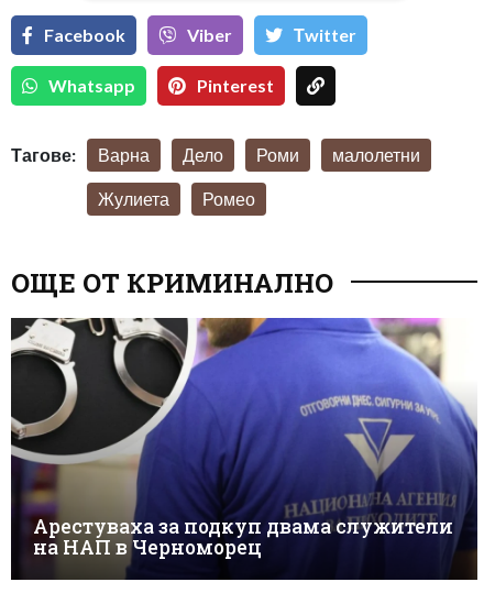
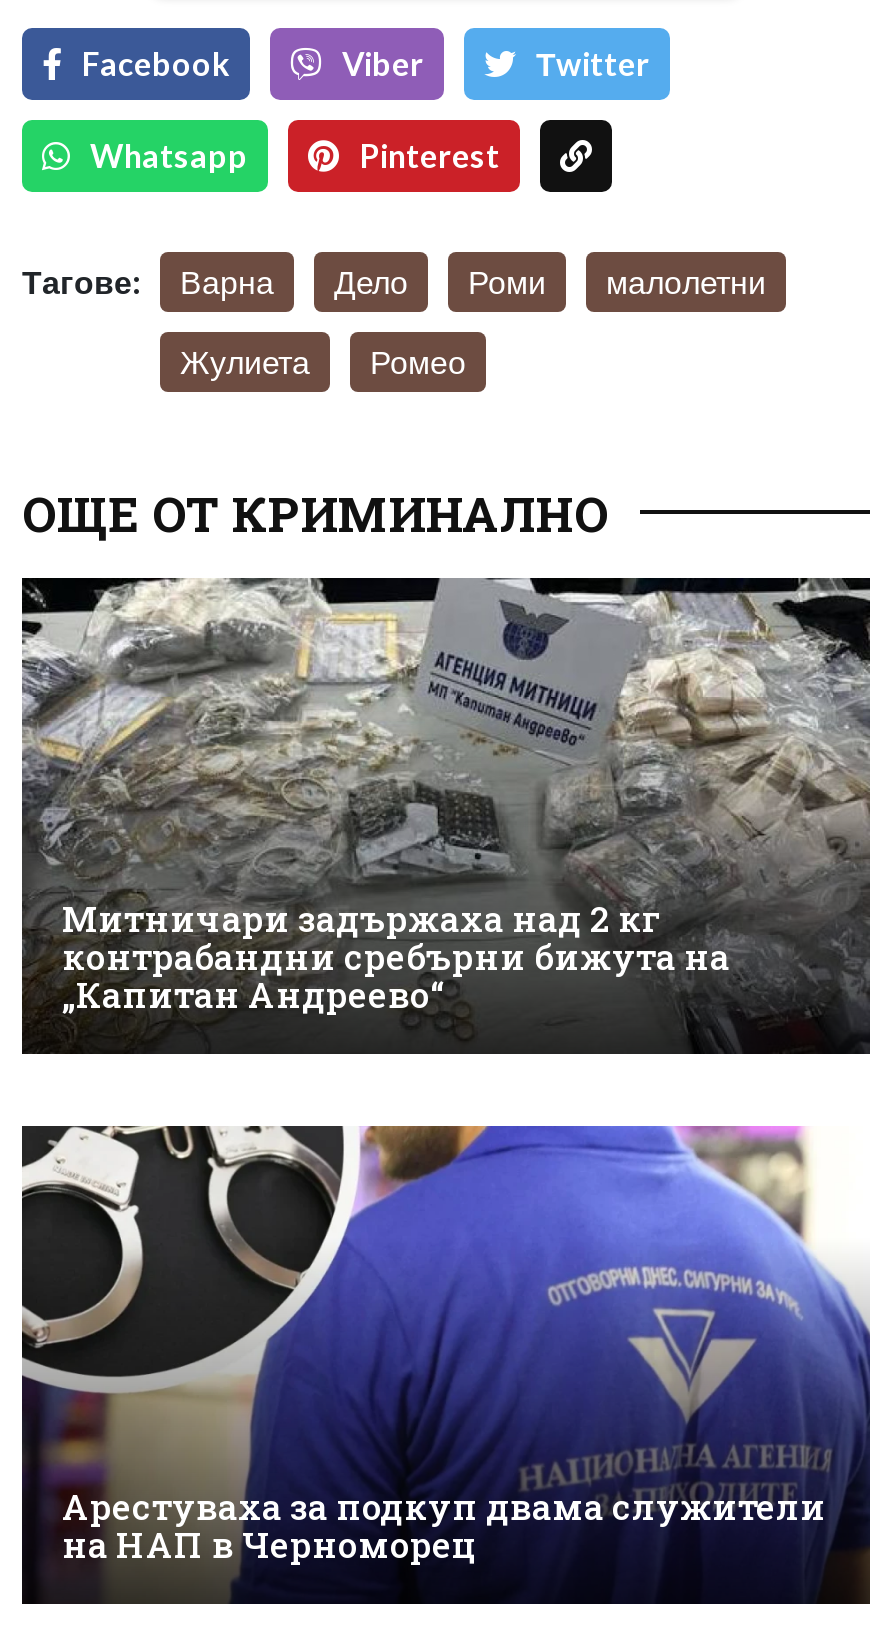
none -> [20,576,872,1054] [image] | Митничари задържаха над 2 кг | контрабандни сребърни бижута на | „Капитан Андреево“

